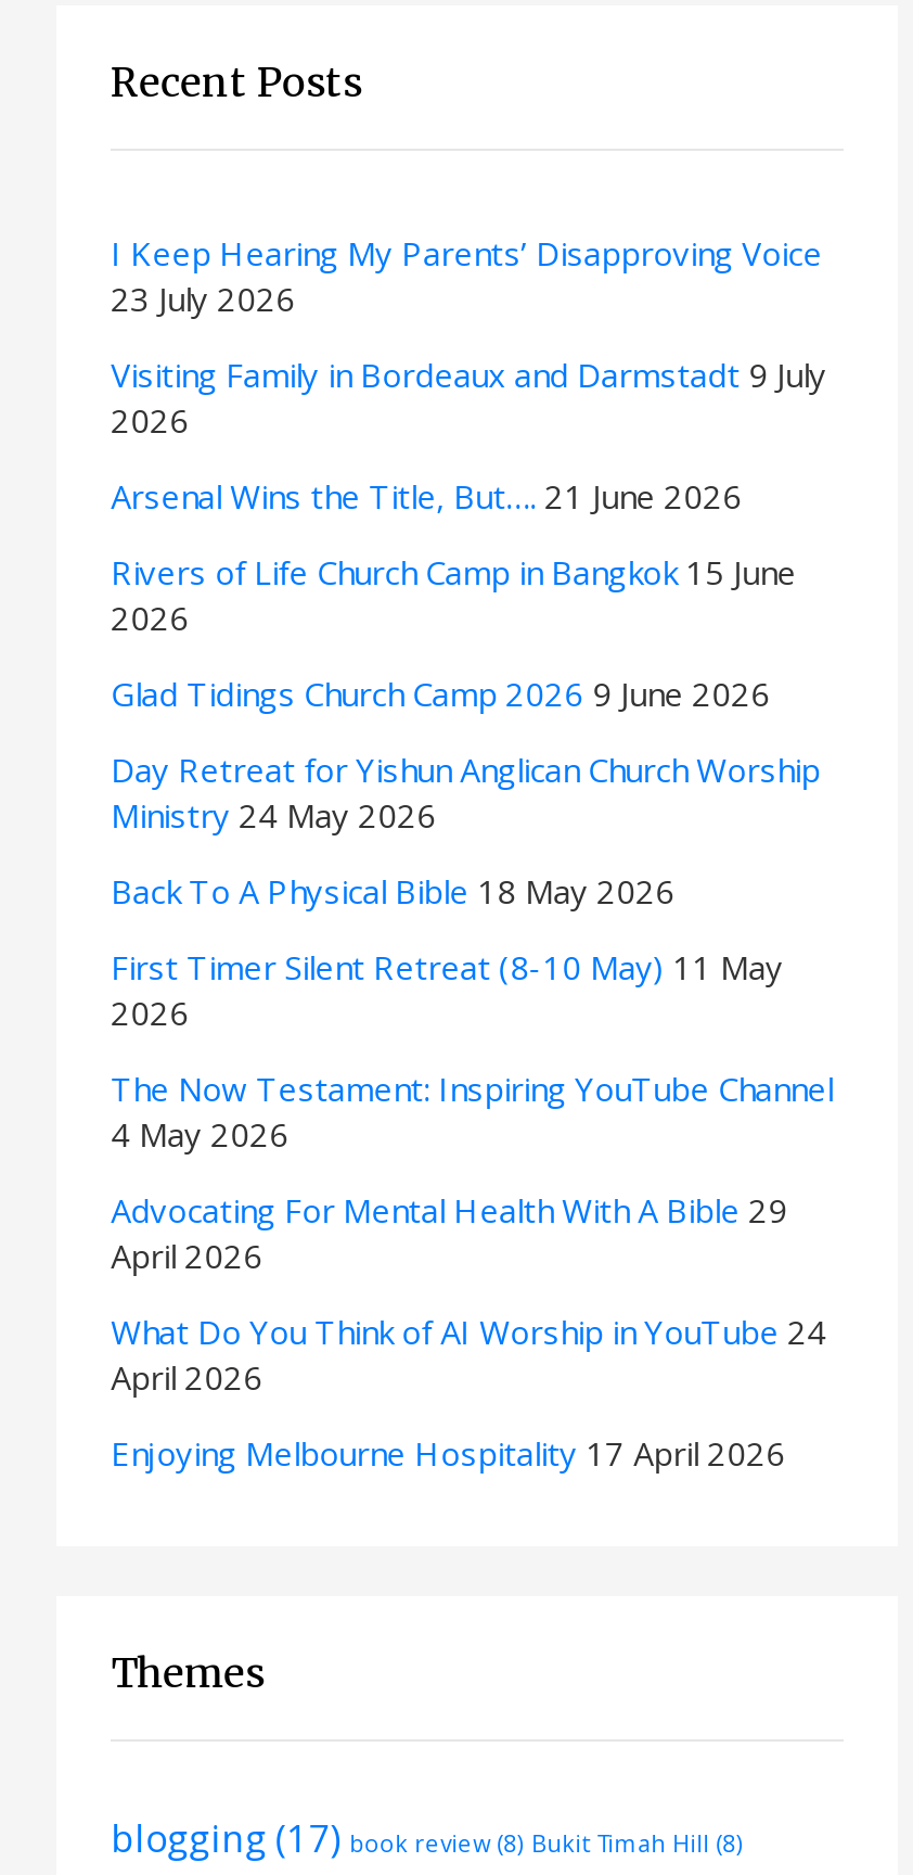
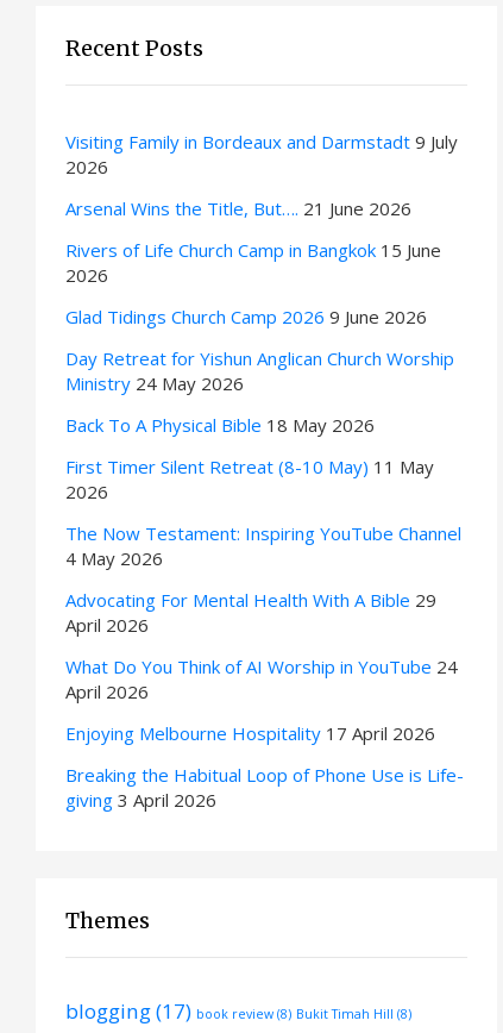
[111,232,822,321] I Keep Hearing My Parents’ Disapproving Voice | 23 July 2026 -> none
moved [111,353,833,1475] -> [66,130,461,745]: Visiting Family in Bordeaux and Darmstadt 9 July | 2026 | Arsenal Wins the Title, But…. 21 June 2026 | ... | April 2026 | Enjoying Melbourne Hospitality 17 April 2026
none -> [66,763,464,812] Breaking the Habitual Loop of Phone Use is Life- | giving 3 April 2026

